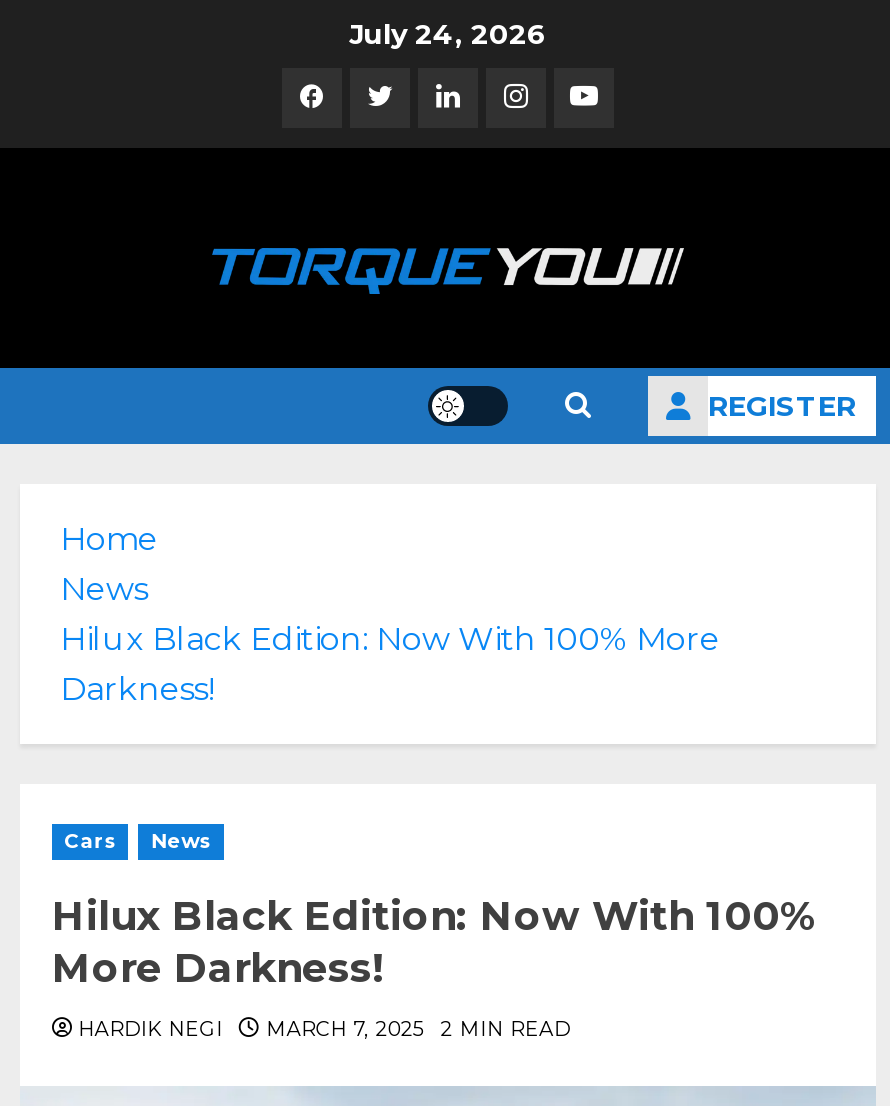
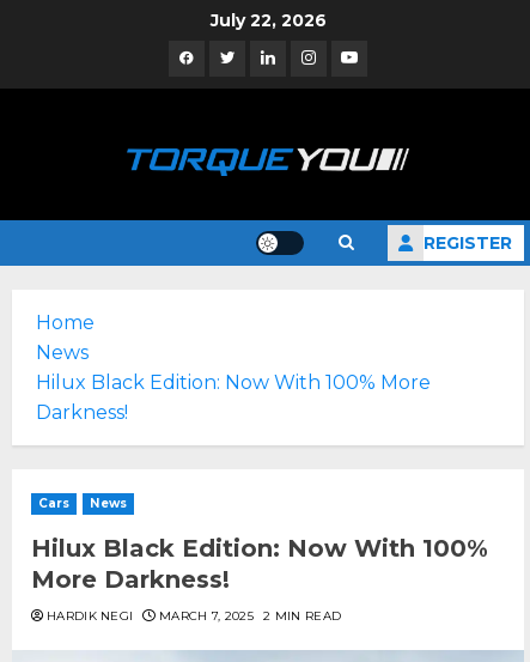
[349,16,547,52] July 24, 2026 -> [210,10,326,31] July 22, 2026

